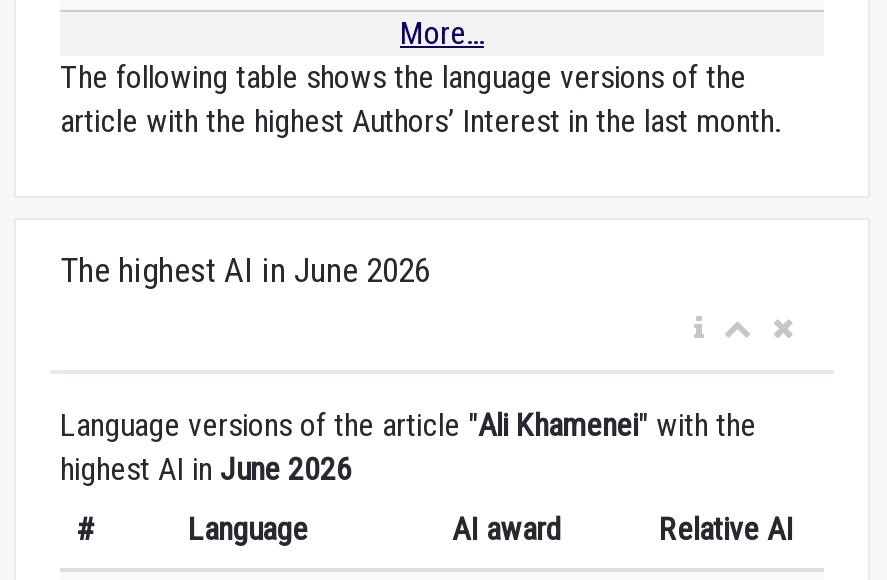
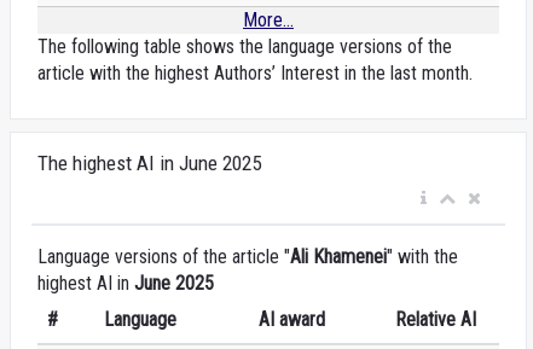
[60,250,430,290] The highest AI in June 2026 -> [37,151,261,175] The highest AI in June 2025
[60,450,352,488] highest AI in June 2026 -> [37,272,214,295] highest AI in June 2025

